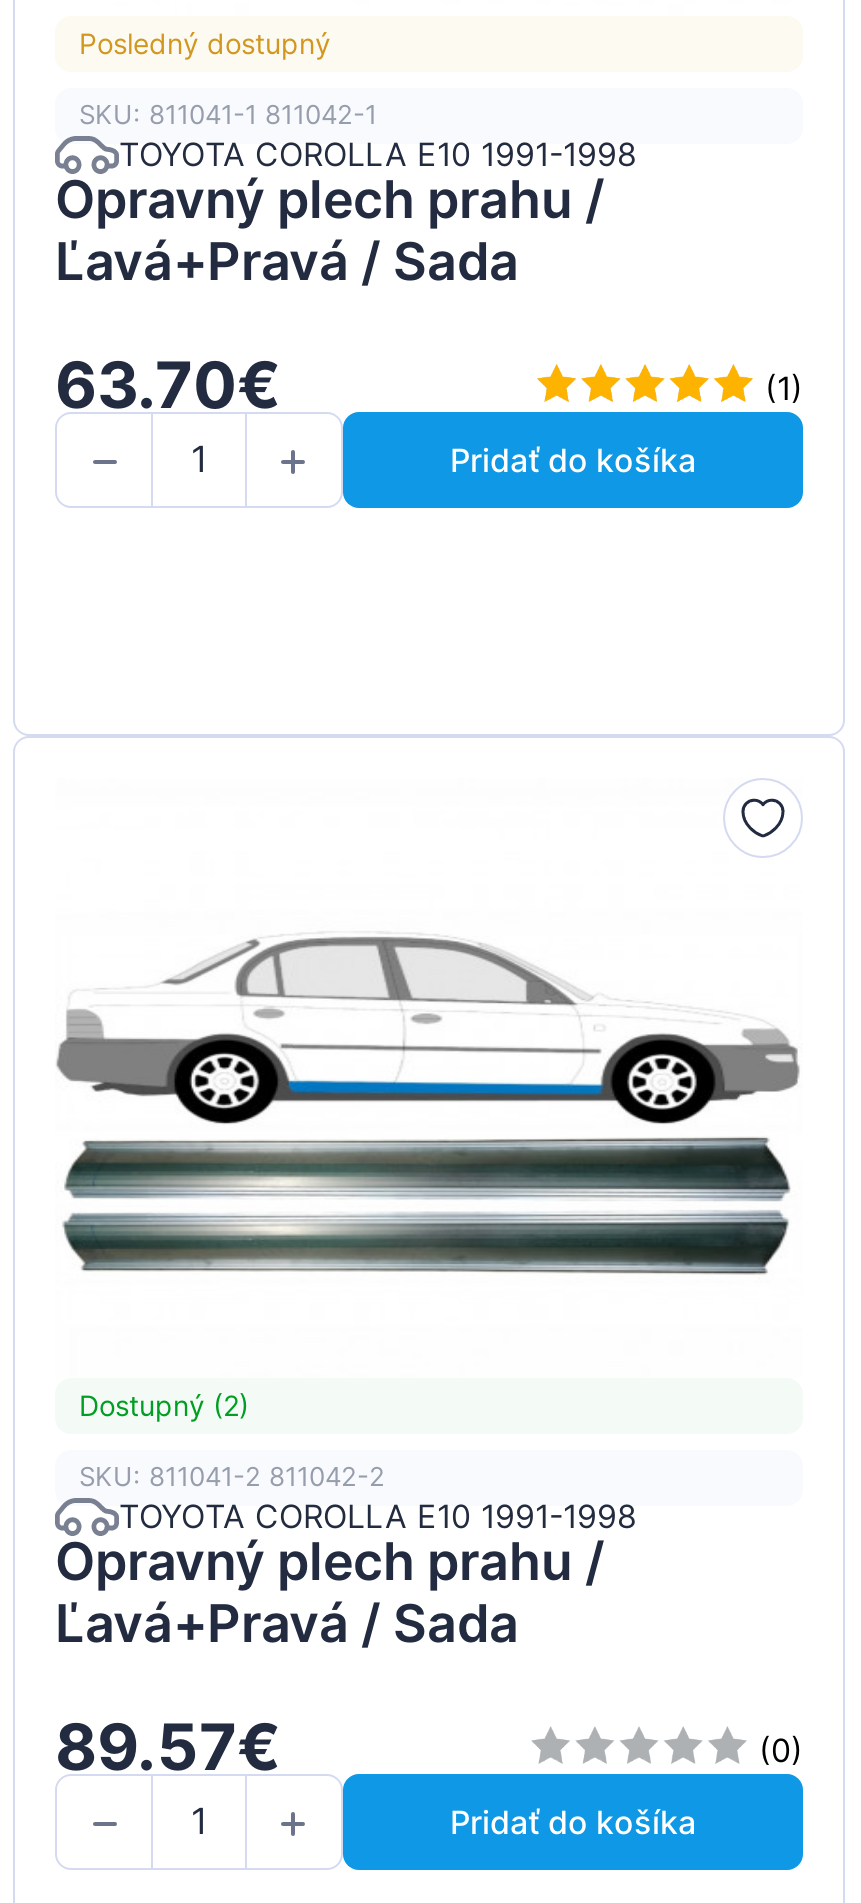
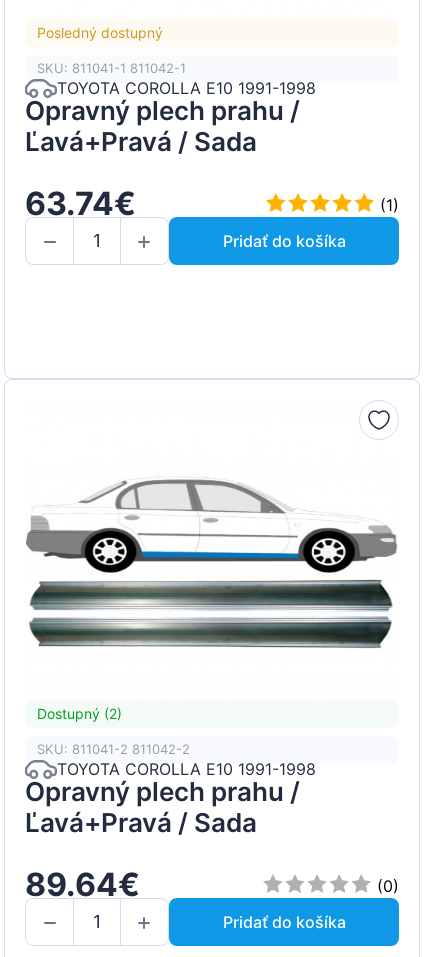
[55,346,281,424] 63.70€ -> [25,184,136,223] 63.74€
[55,1708,281,1786] 89.57€ -> [25,865,140,904] 89.64€

